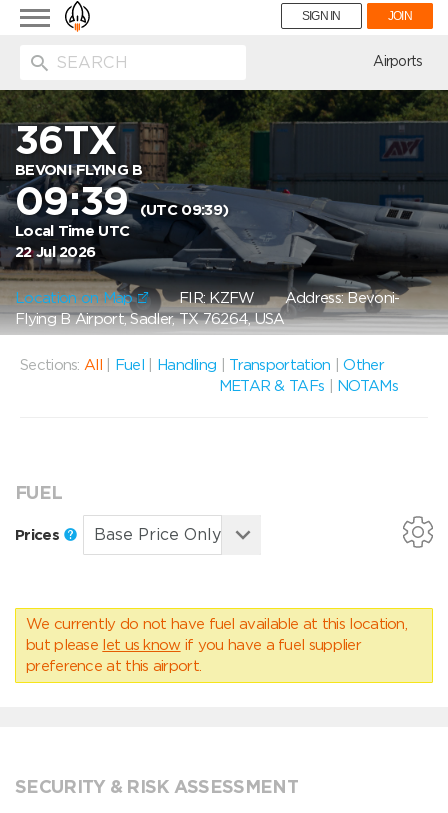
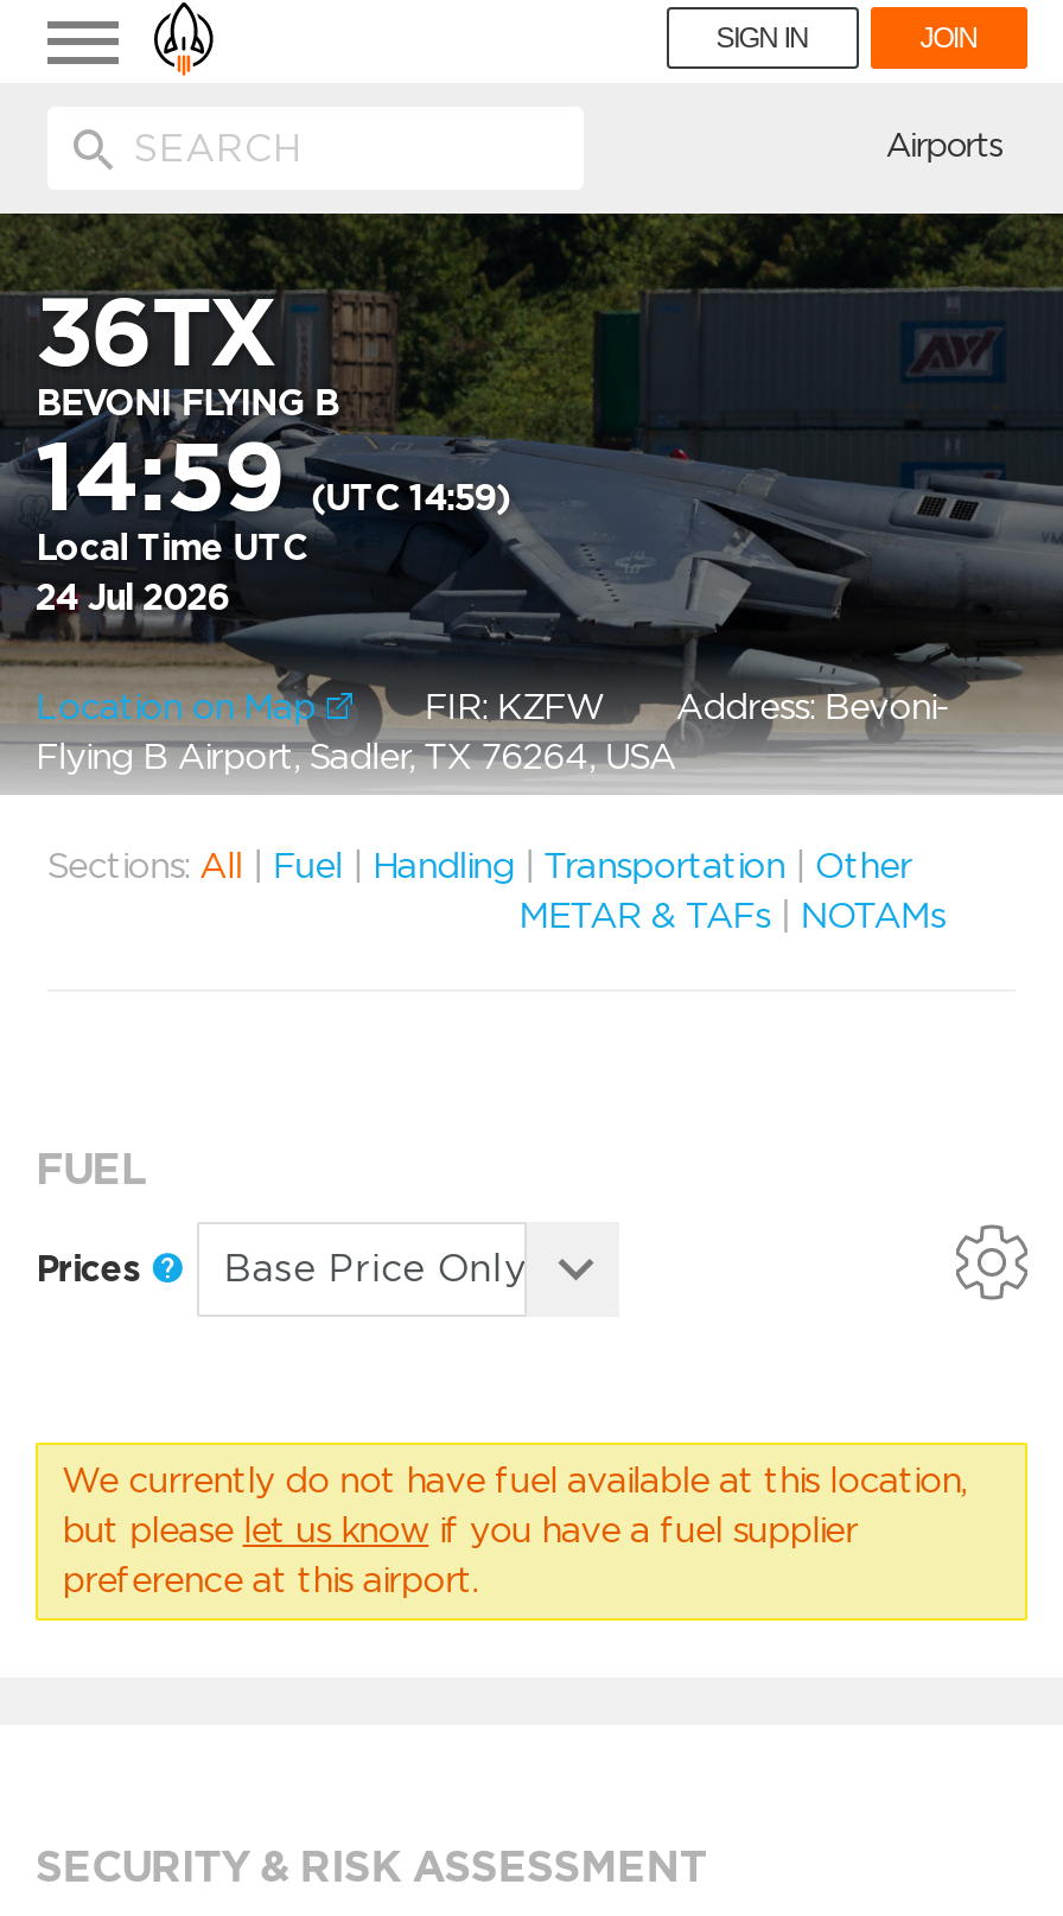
[15,177,228,225] 09:39 (UTC 09:39) -> [36,420,510,534] 14:59 (UTC 14:59)
[15,243,95,261] 22 Jul 2026 -> [36,577,228,619] 24 Jul 2026

